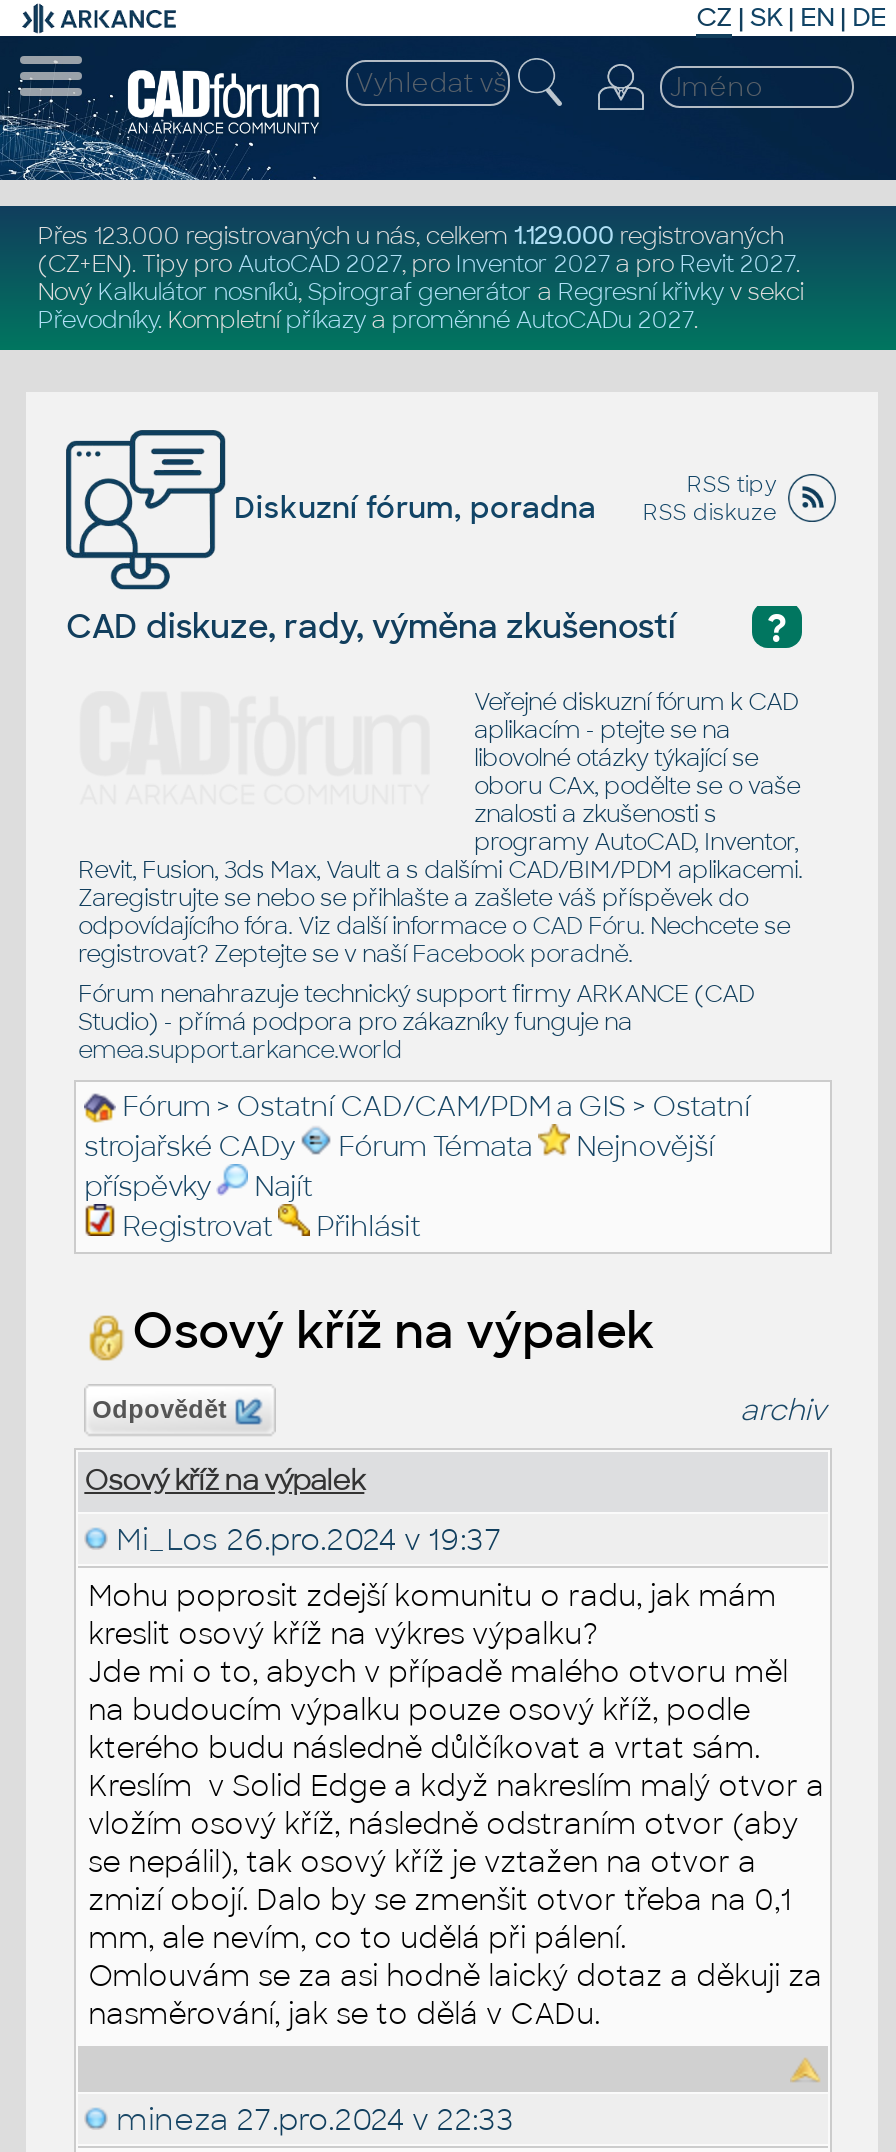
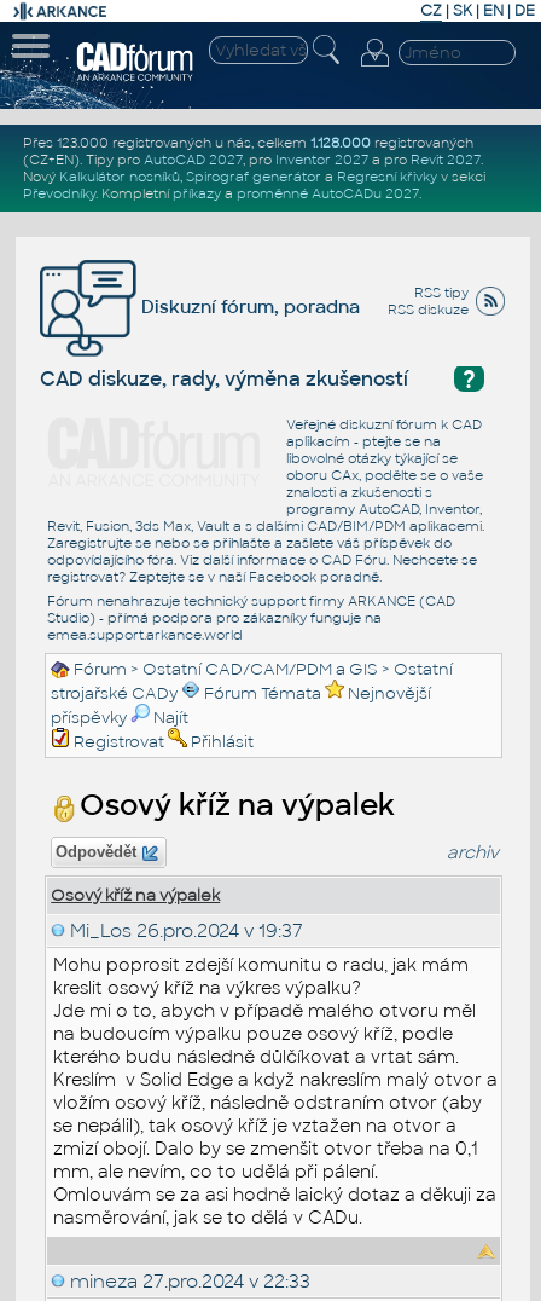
[38,222,784,250] Přes 123.000 registrovaných u nás, celkem 1.129.000 registrovaných -> [23,134,473,151] Přes 123.000 registrovaných u nás, celkem 1.128.000 registrovaných

